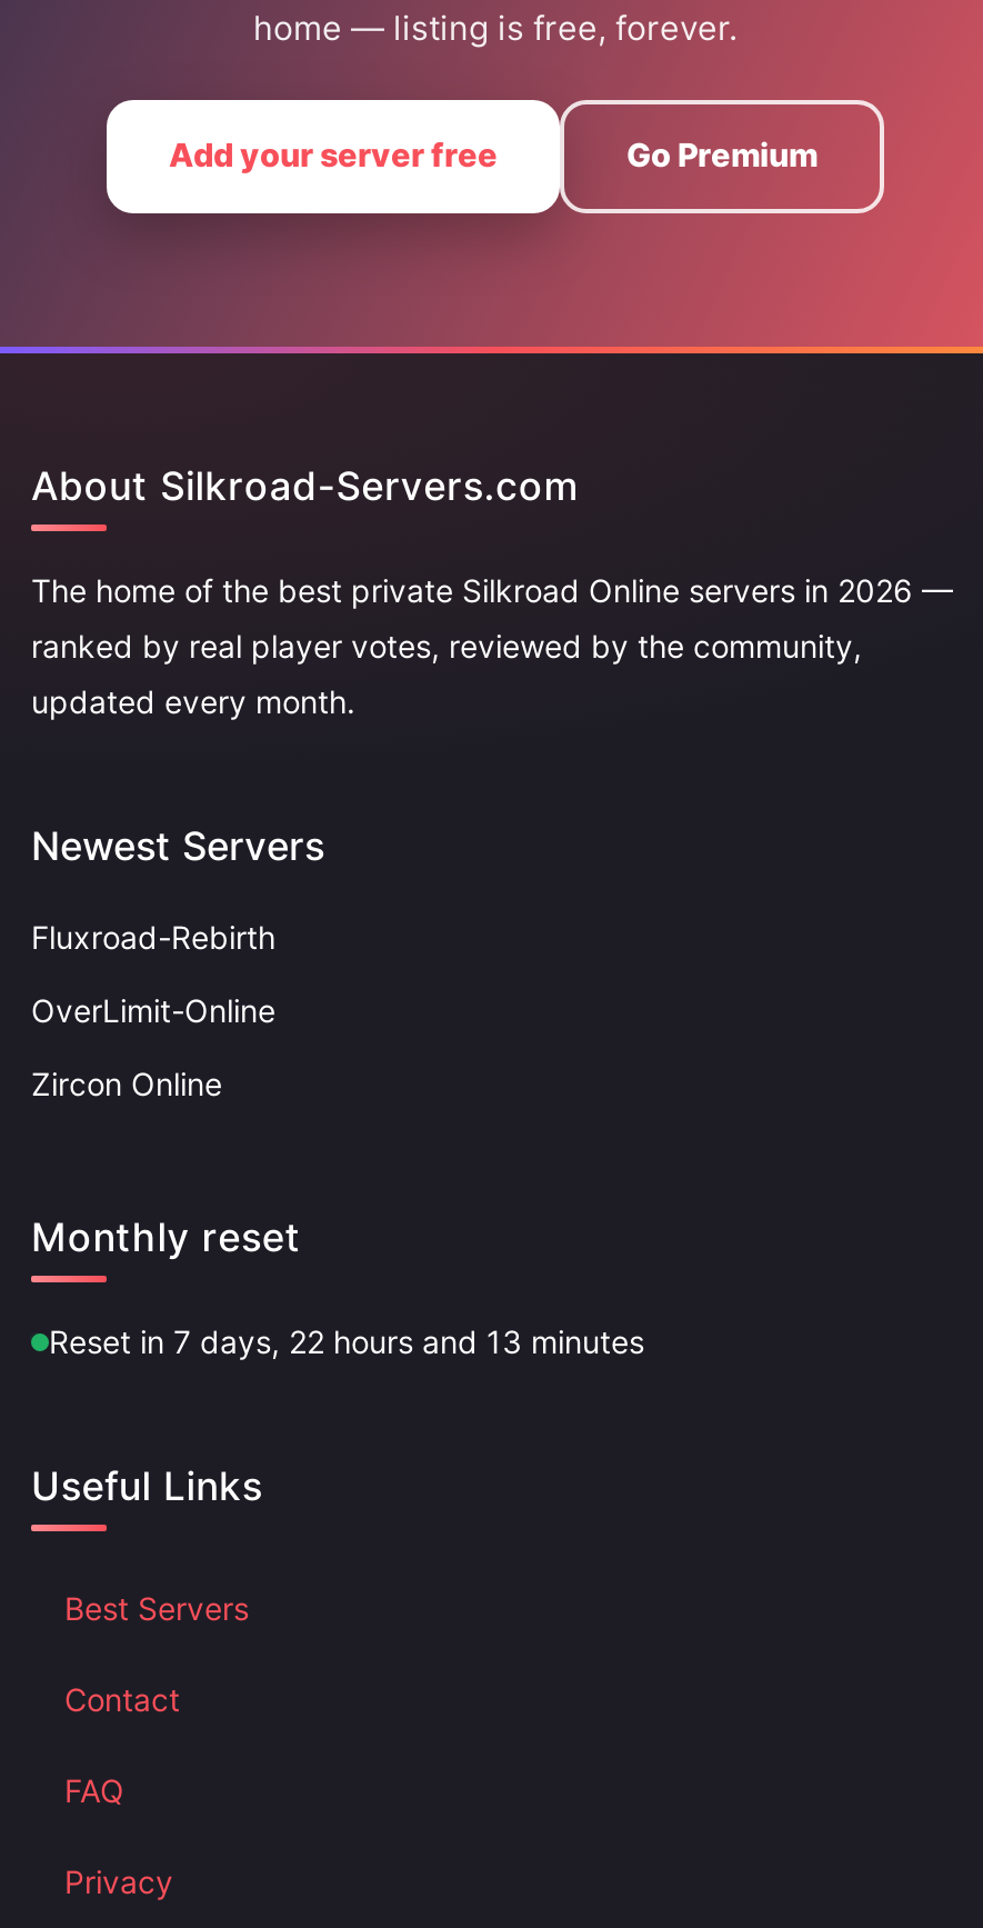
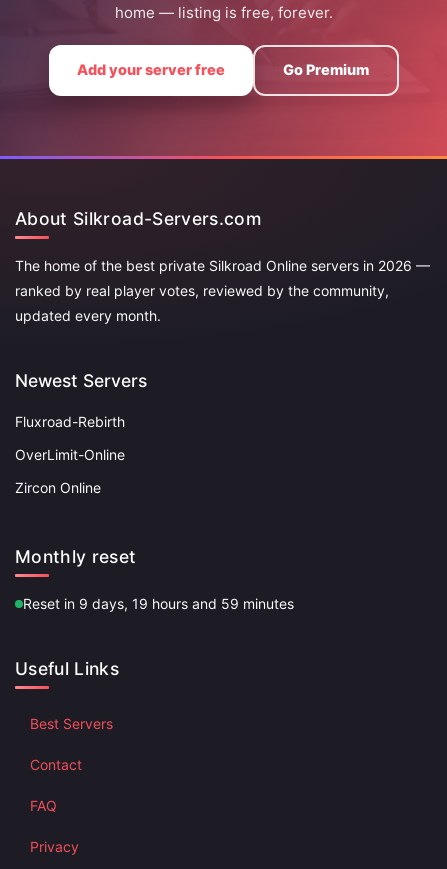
[49,1323,644,1361] Reset in 7 days, 22 hours and 13 minutes -> [23,595,294,612] Reset in 9 days, 19 hours and 59 minutes

